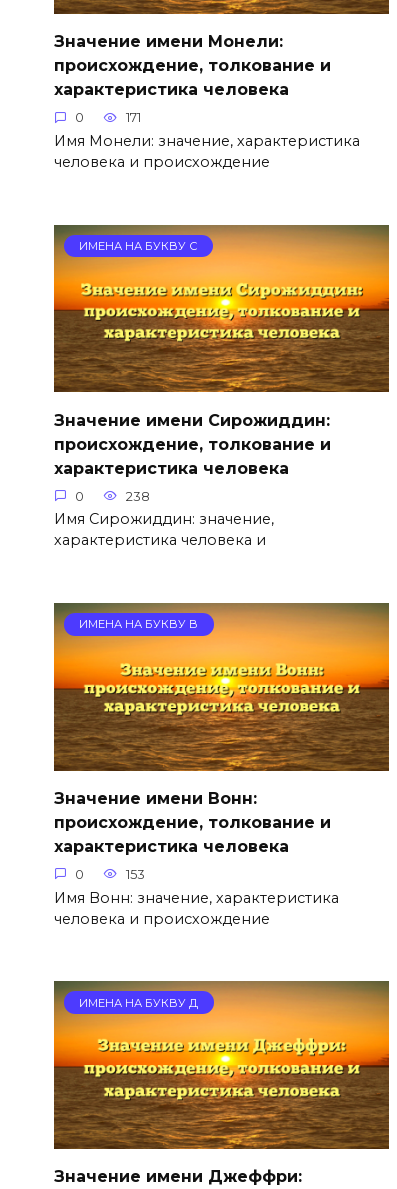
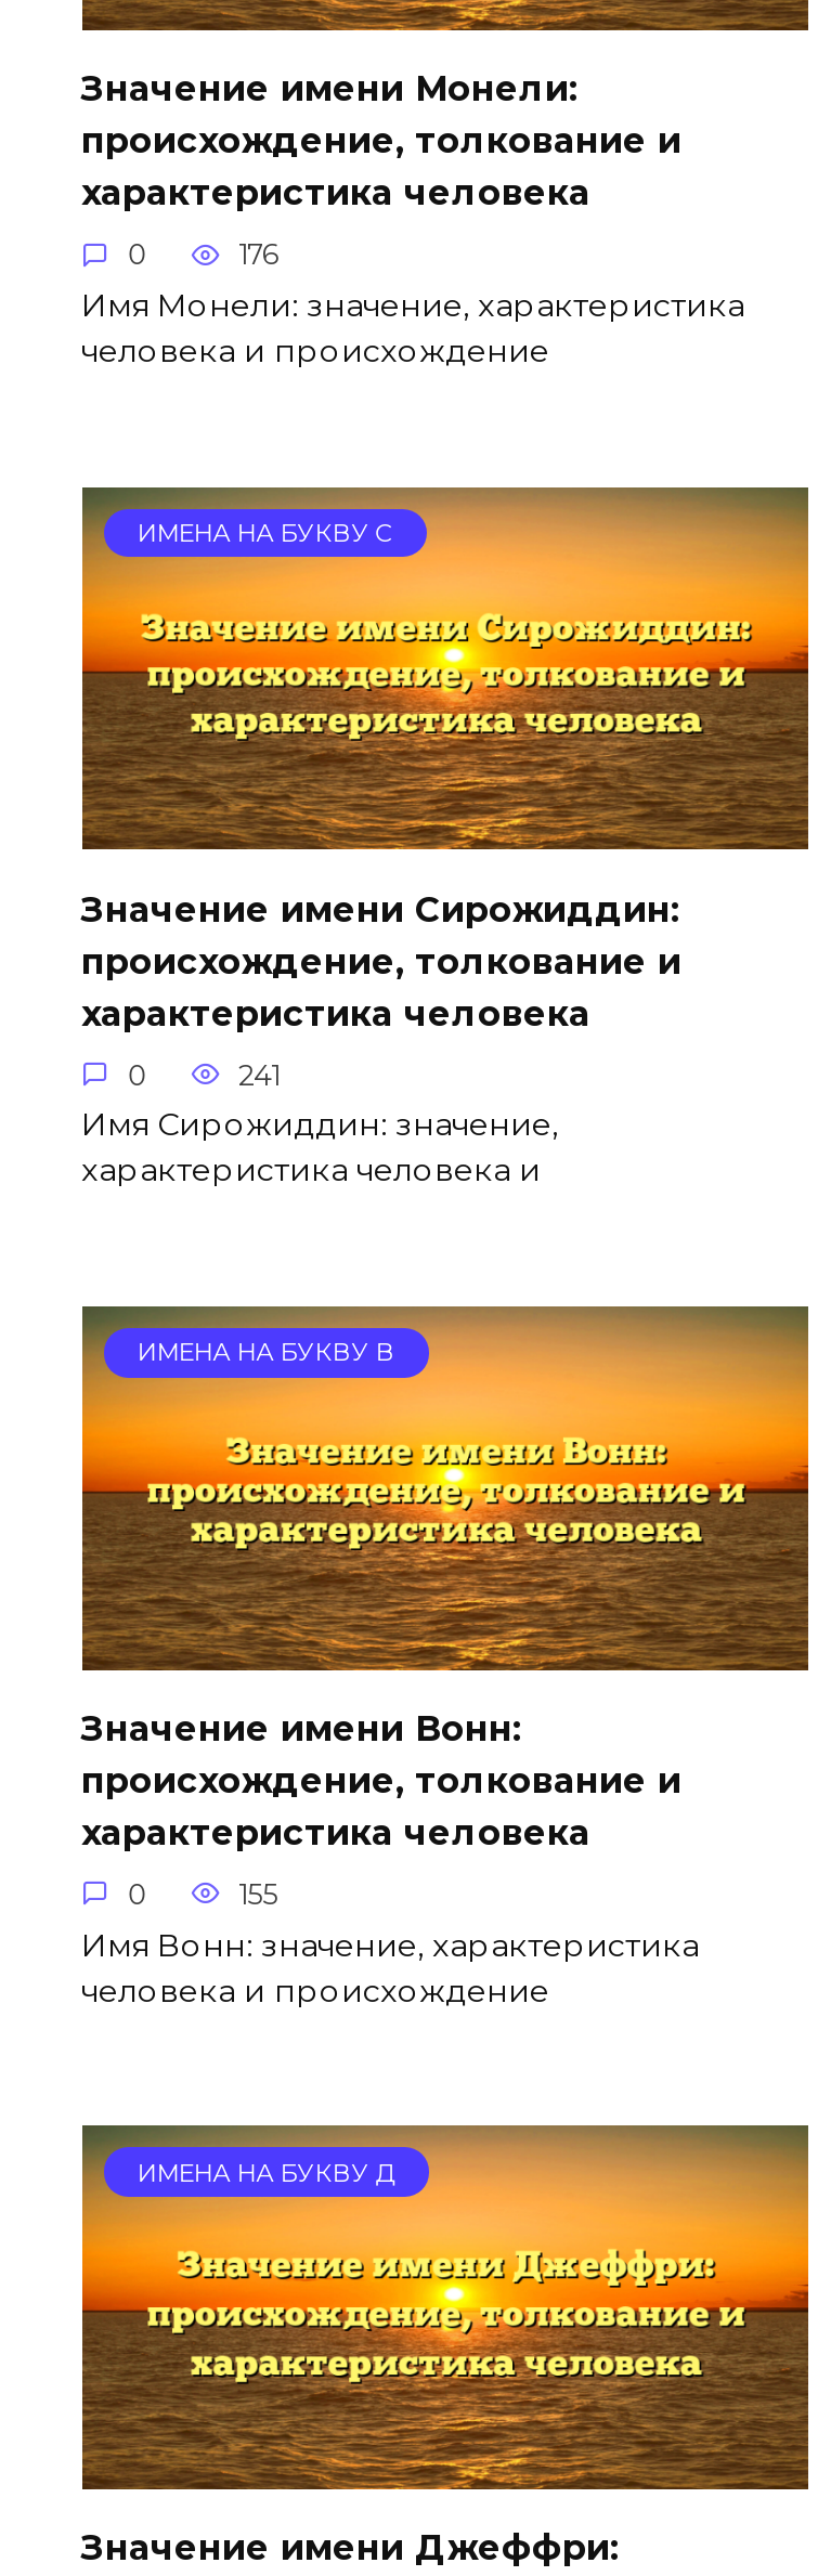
[126,110,141,125] 171 -> [238,239,280,272] 176
[126,489,150,504] 238 -> [238,1059,280,1091] 241
[126,867,145,882] 153 -> [238,1878,277,1911] 155

